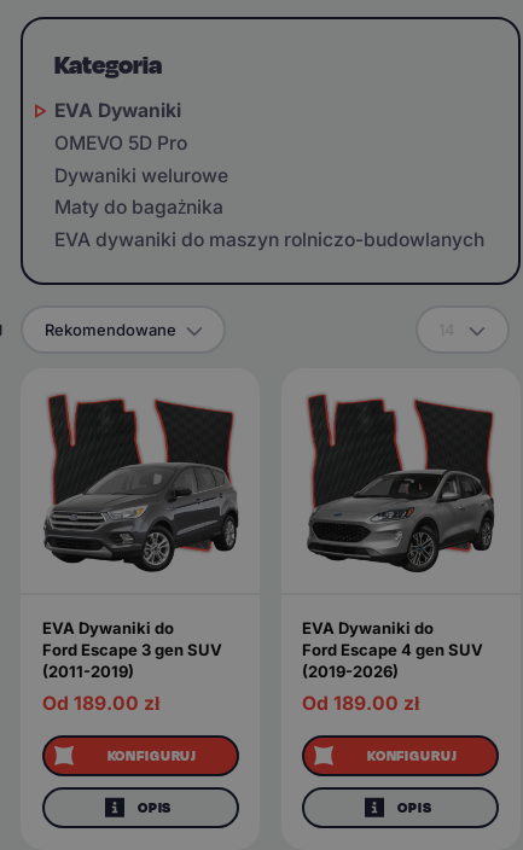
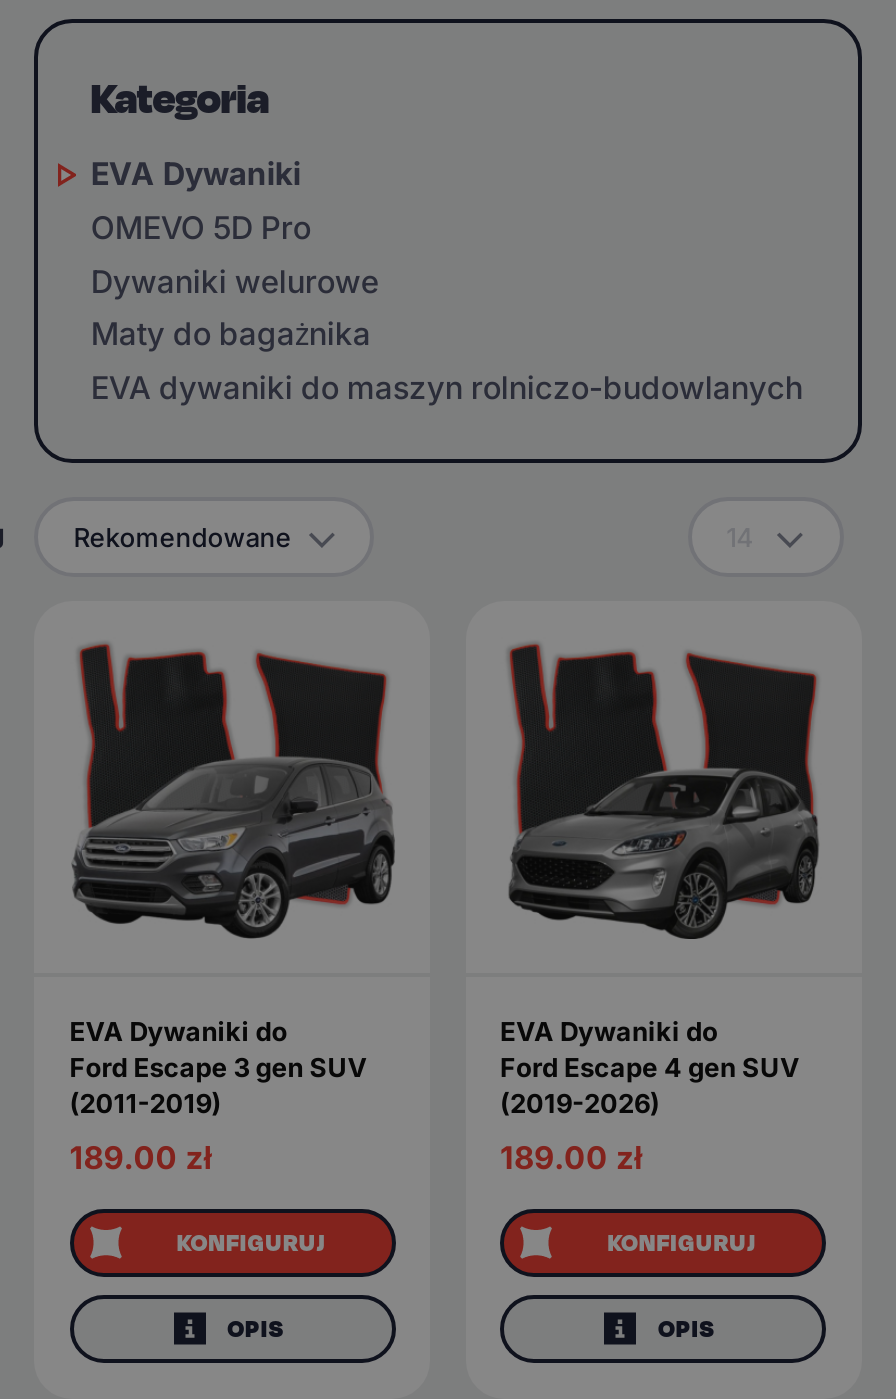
[42,692,159,715] Od 189.00 zł -> [69,1139,211,1177] 189.00 zł
[302,692,419,715] Od 189.00 zł -> [500,1139,642,1177] 189.00 zł

